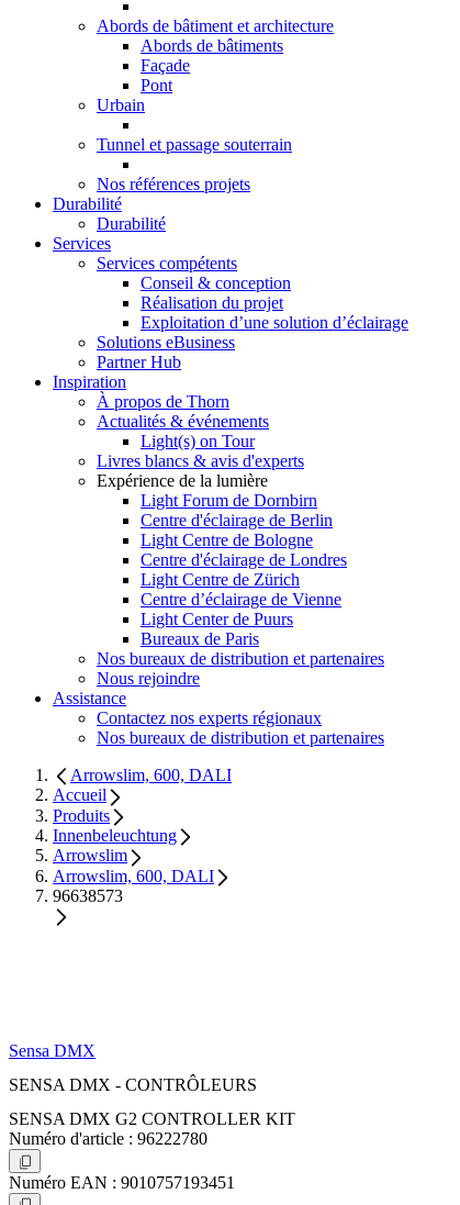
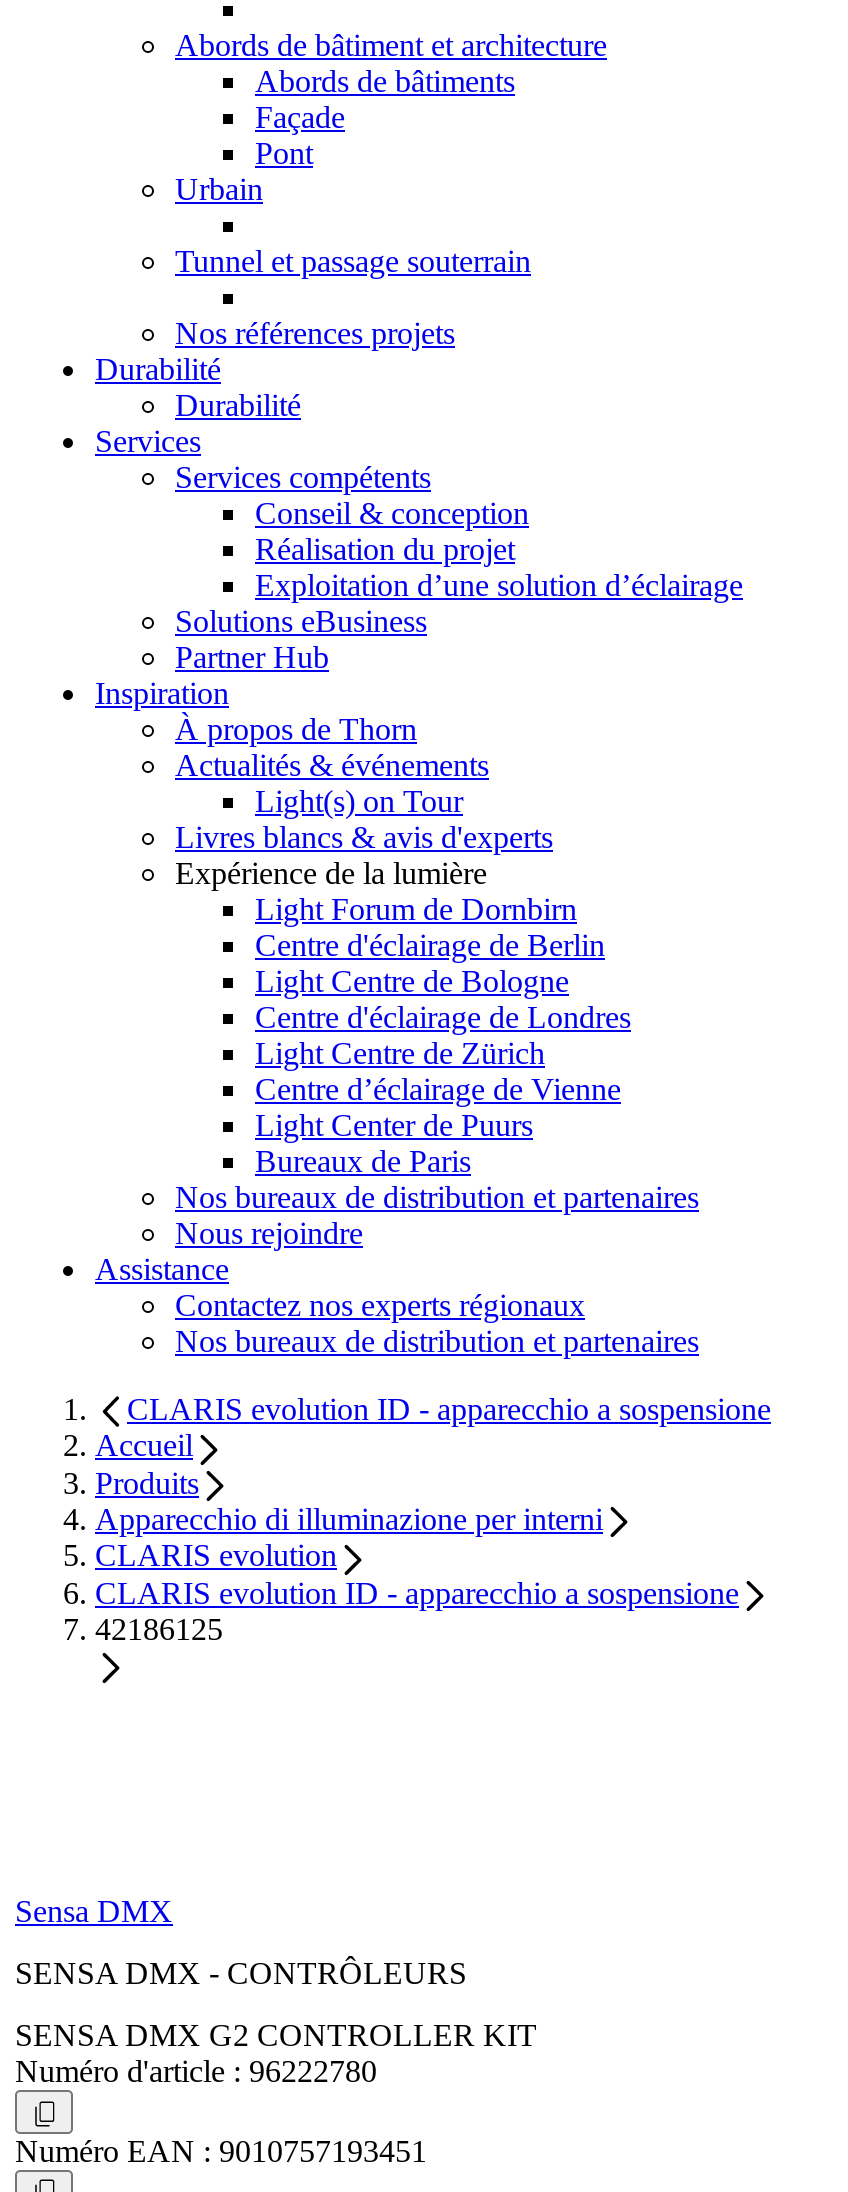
[70,766,232,784] Arrowslim, 600, DALI -> [127,1392,771,1426] CLARIS evolution ID - apparecchio a sospensione
[53,826,214,905] Innenbeleuchtung | Arrowslim | Arrowslim, 600, DALI | 96638573 -> [95,1502,739,1646] Apparecchio di illuminazione per interni | CLARIS evolution | CLARIS evolution ID - apparecchio a sospensione | 42186125

